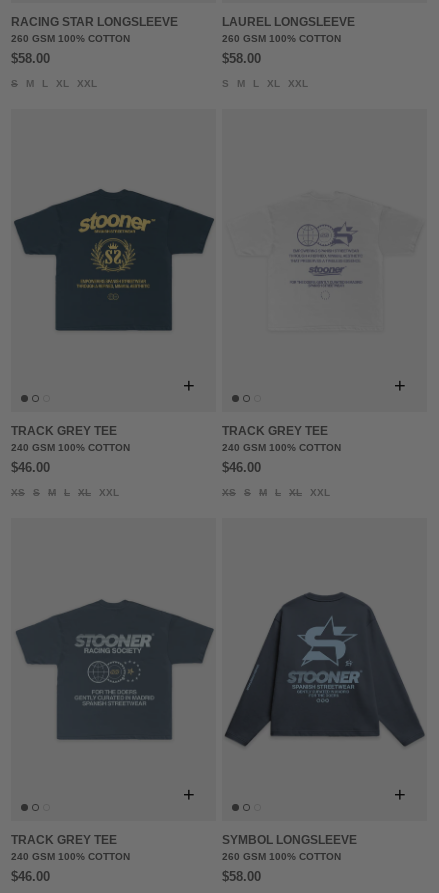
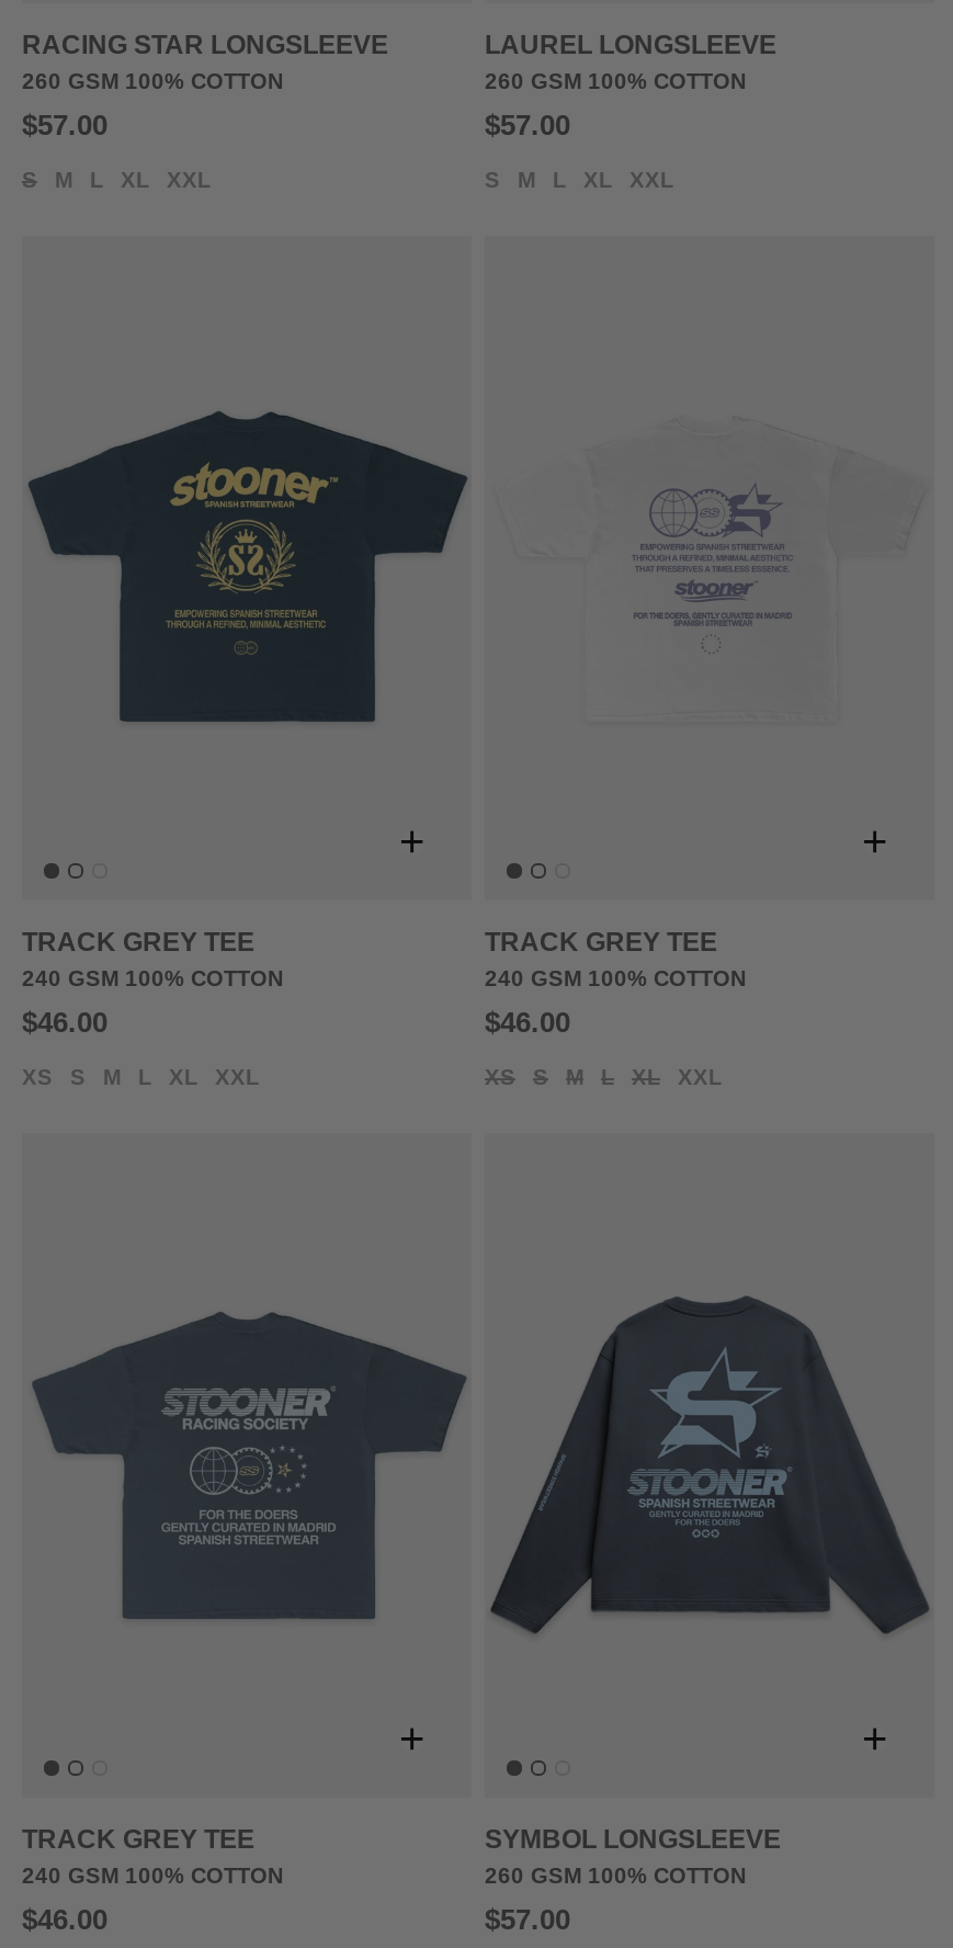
[11,51,50,66] $58.00 -> [22,109,107,142] $57.00
[222,51,261,66] $58.00 -> [485,109,570,142] $57.00
[222,869,261,884] $58.00 -> [485,1903,570,1936] $57.00

